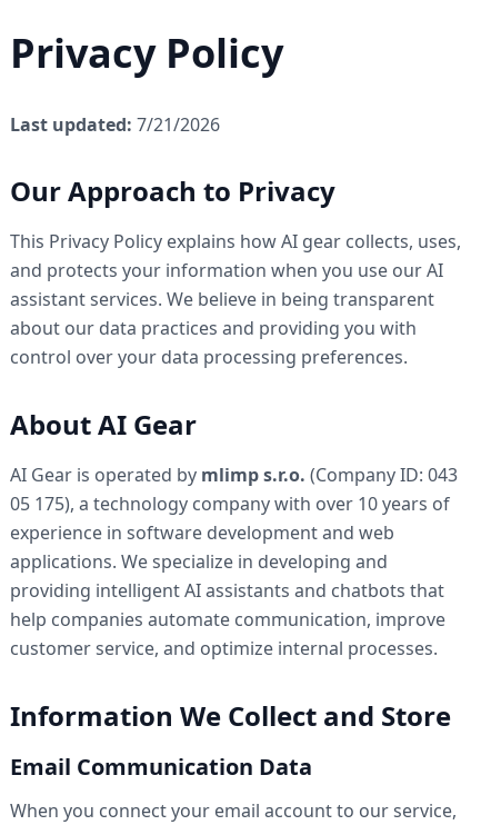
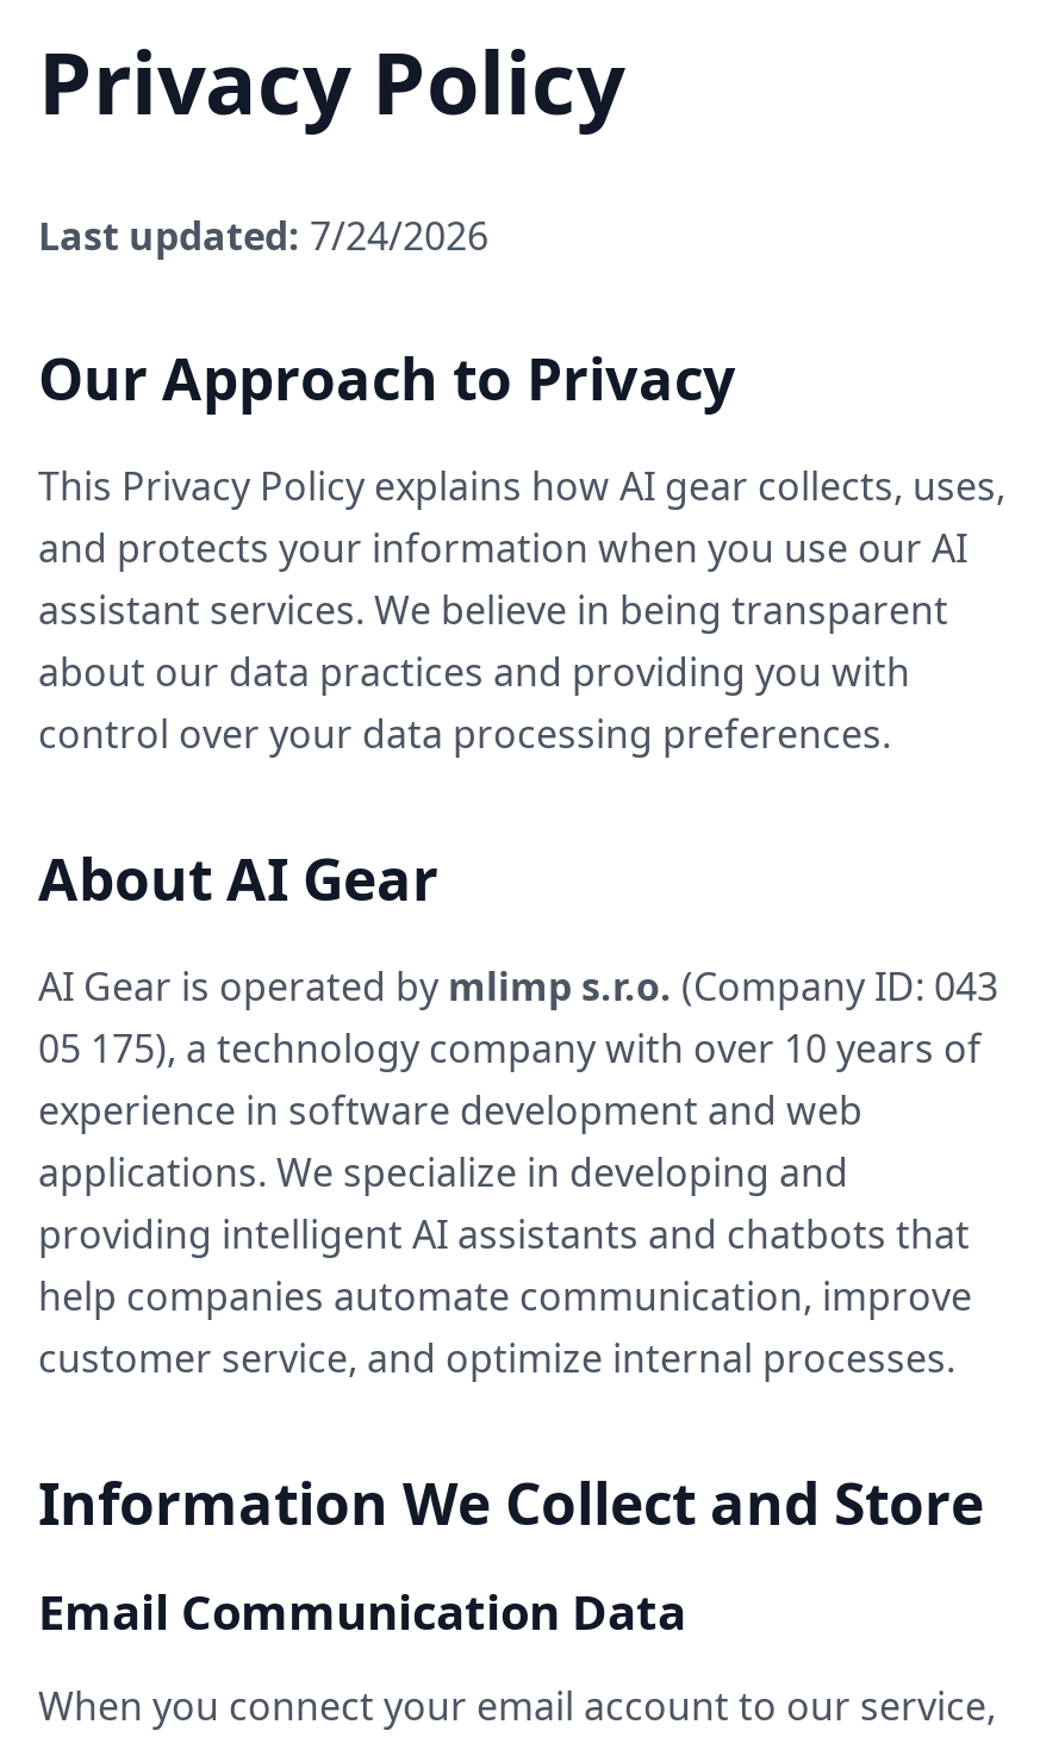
[10,112,220,137] Last updated: 7/21/2026 -> [38,210,488,262] Last updated: 7/24/2026

